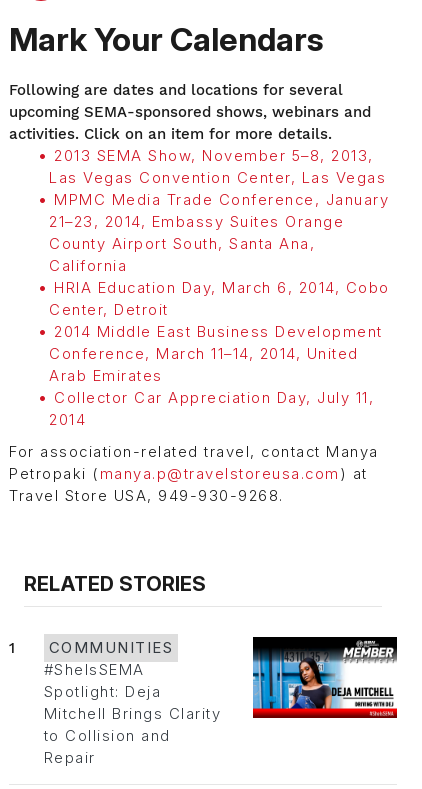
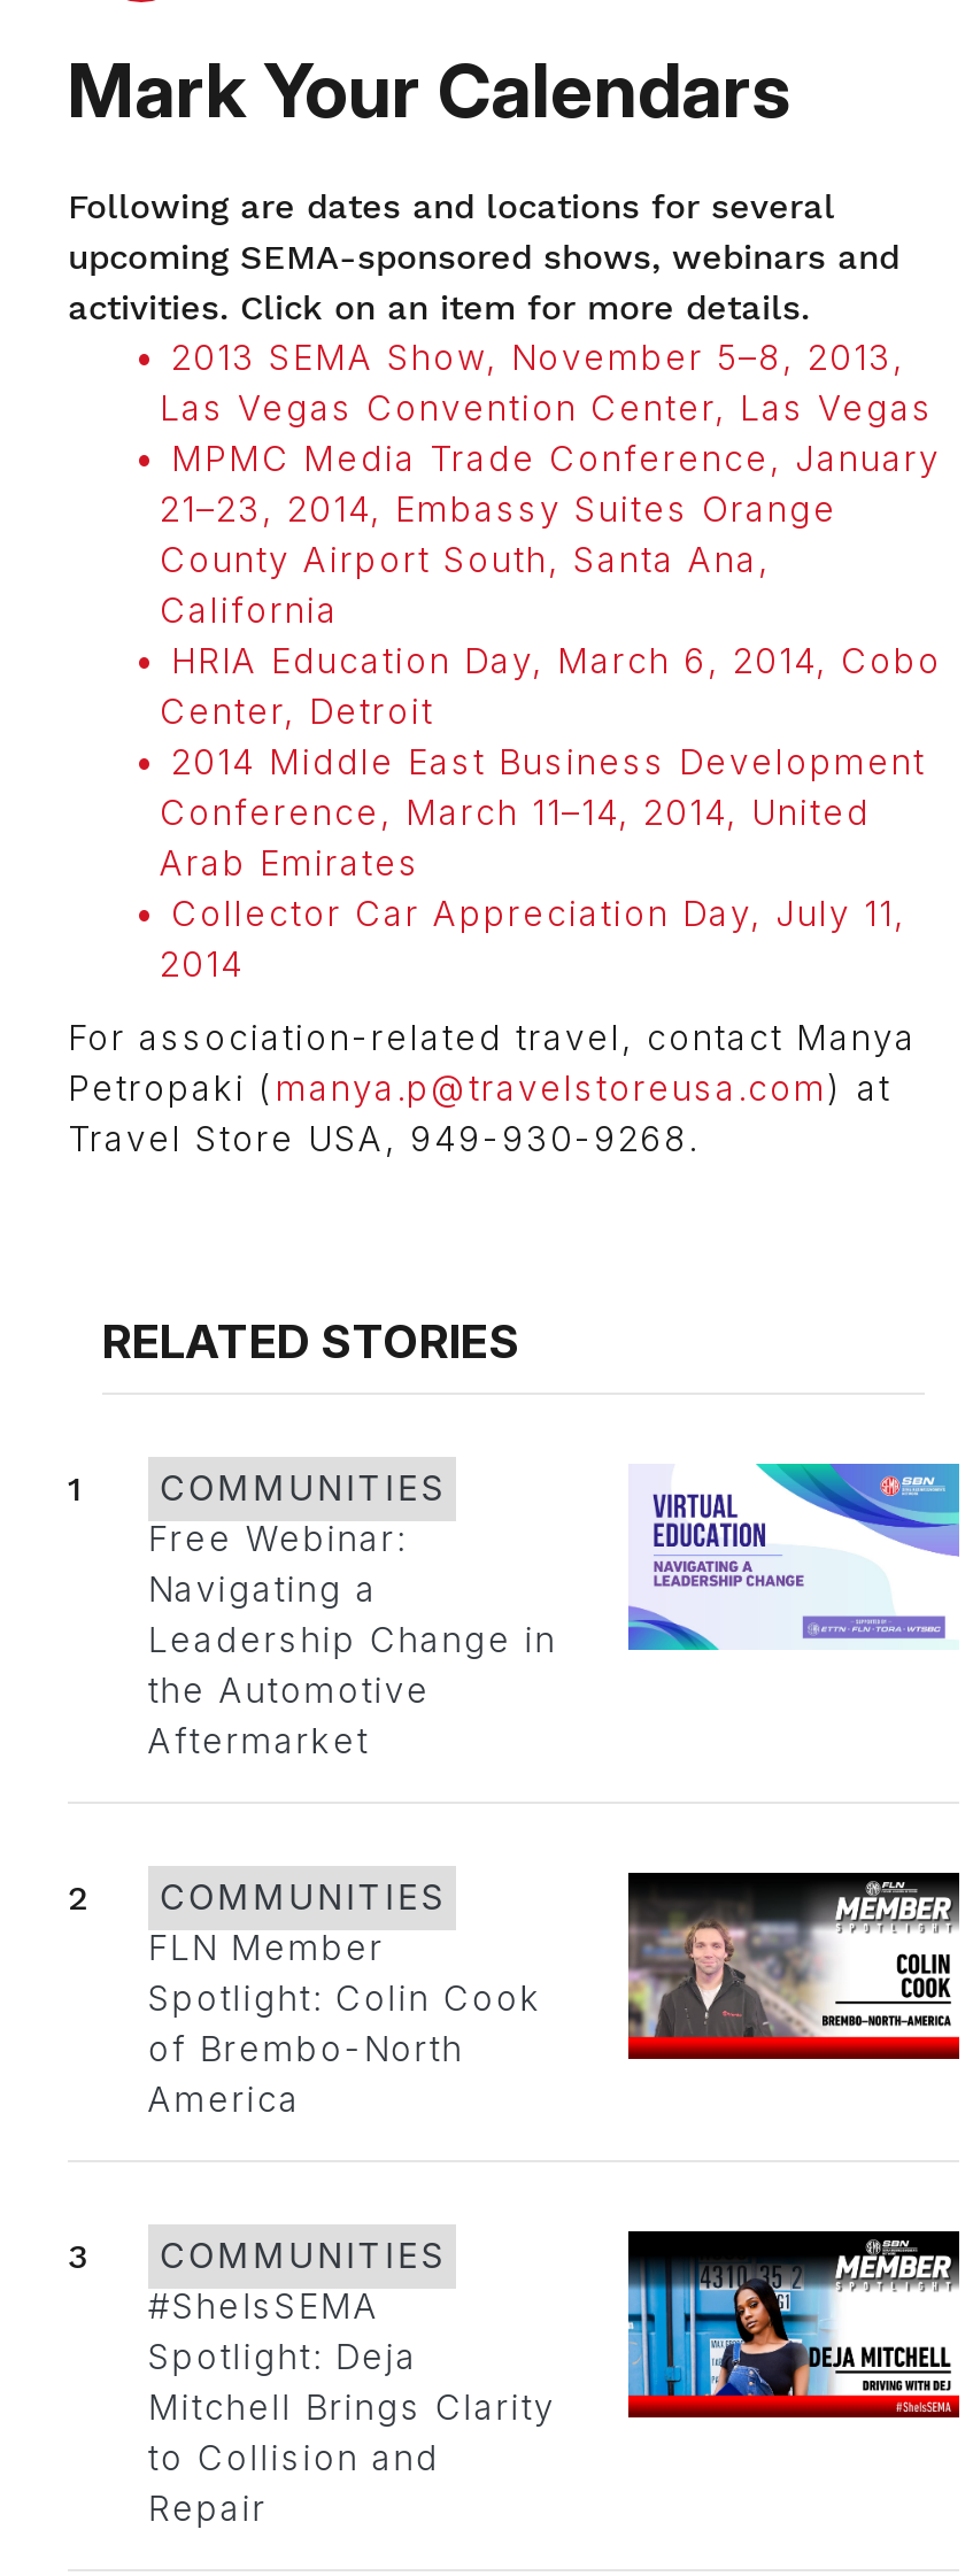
none -> [148,1461,962,1763] [image] | Free Webinar: | Navigating a | Leadership Change in | the Automotive | Aftermarket
none -> [68,1871,962,2122] [image] | 2 | COMMUNITIES | FLN Member | Spotlight: Colin Cook | of Brembo-North | America
none -> [68,2237,445,2278] 3 | COMMUNITIES

